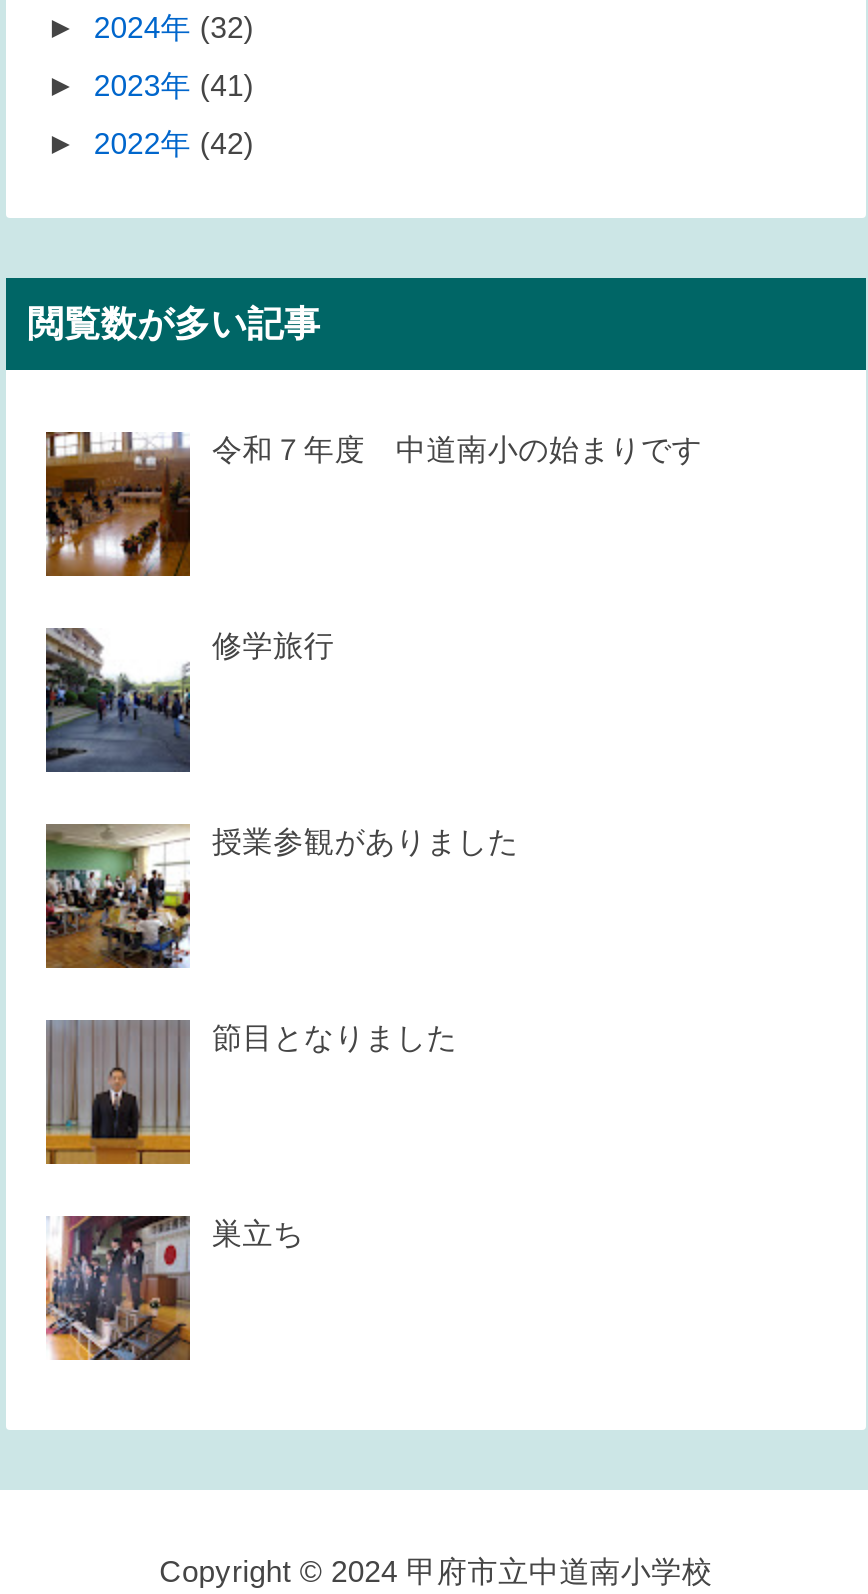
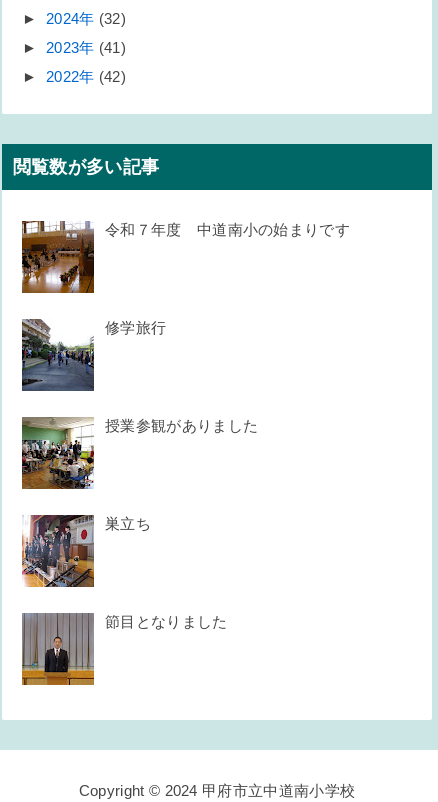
moved [46,1020,488,1164] -> [21,613,243,686]: [image] | 節目となりました
moved [42,1212,304,1364] -> [20,513,151,589]: [image] | 巣立ち

